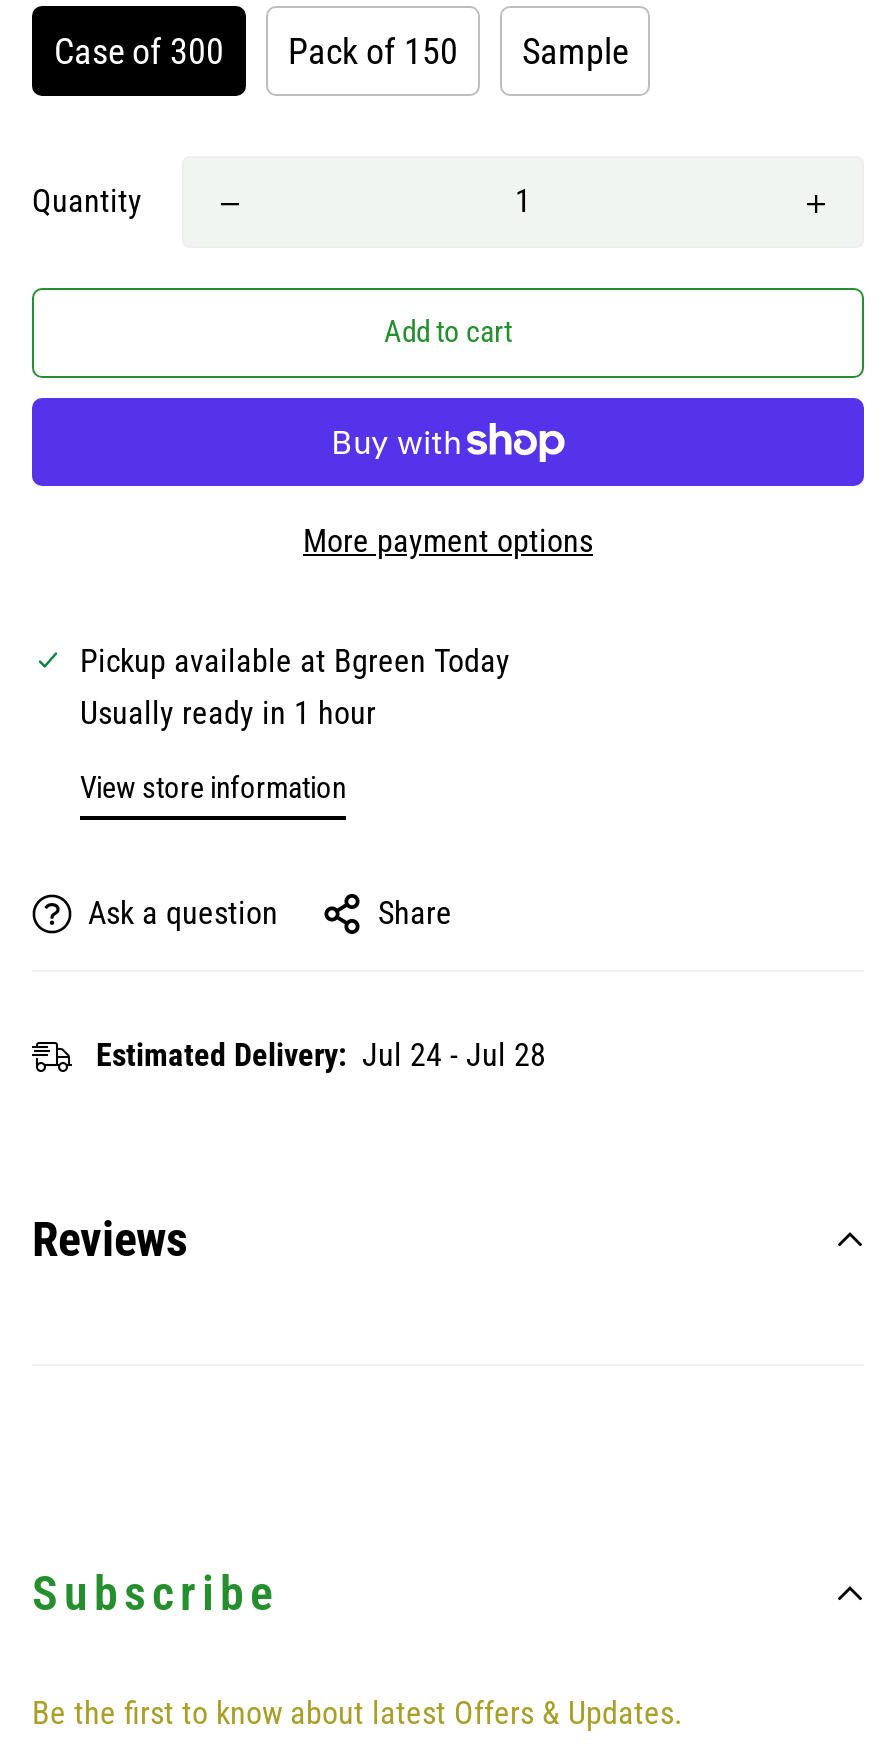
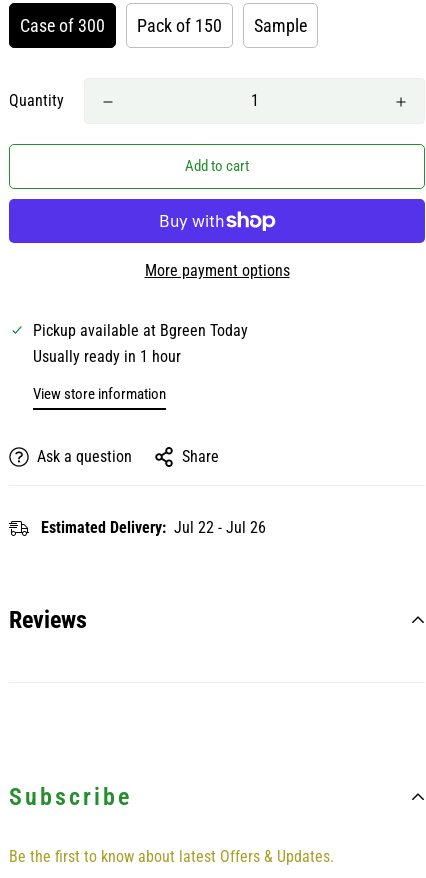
[96,1036,546,1074] Estimated Delivery: Jul 24 - Jul 28 -> [41,518,266,537] Estimated Delivery: Jul 22 - Jul 26

